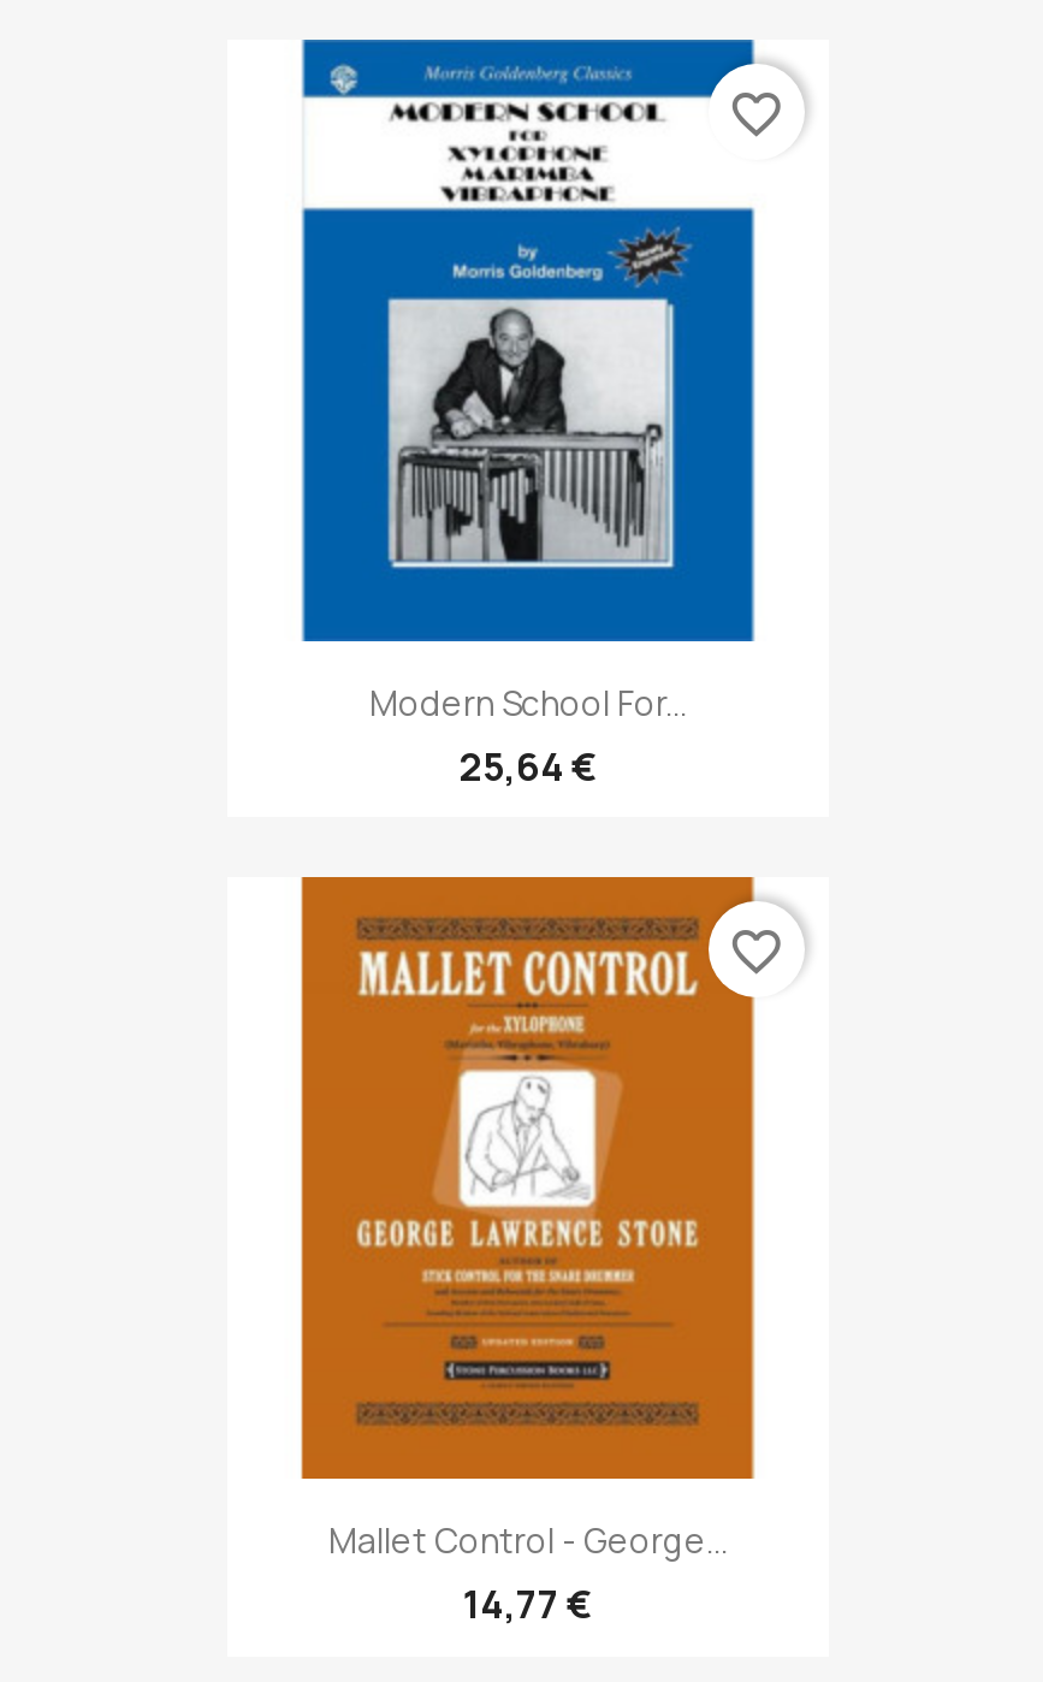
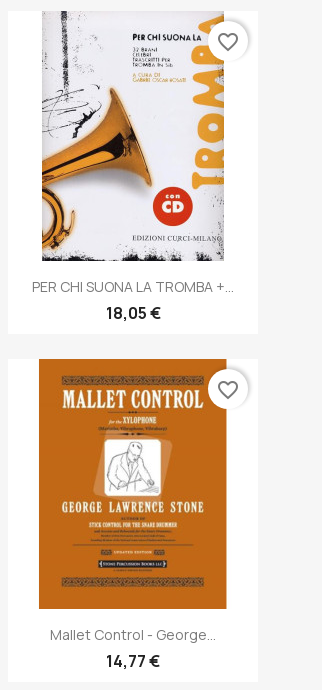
[300,36,757,793] [image] | Modern School For... | 25,64 € -> [32,10,234,324] [image] | PER CHI SUONA LA TROMBA +... | 18,05 €

